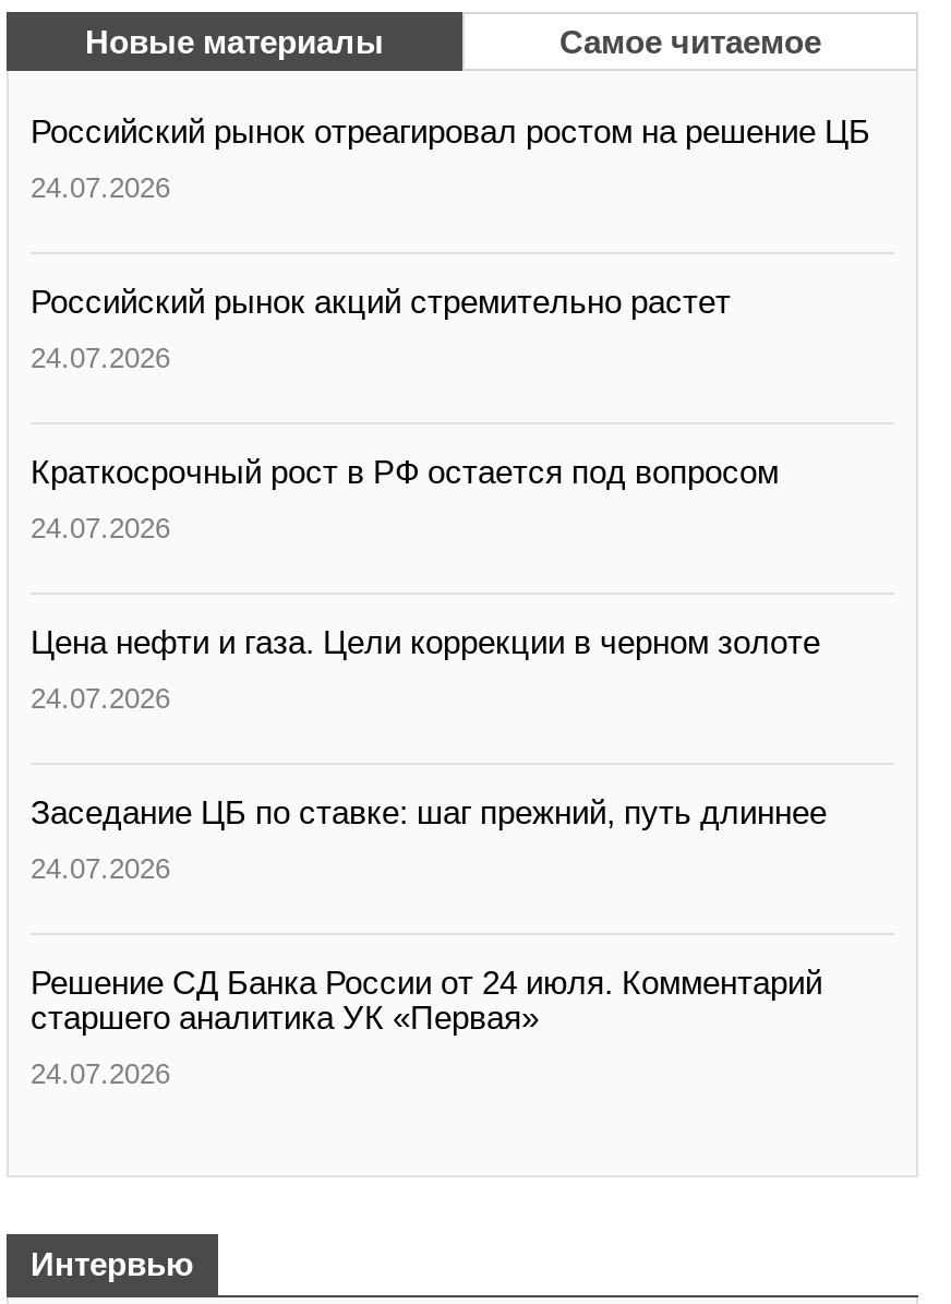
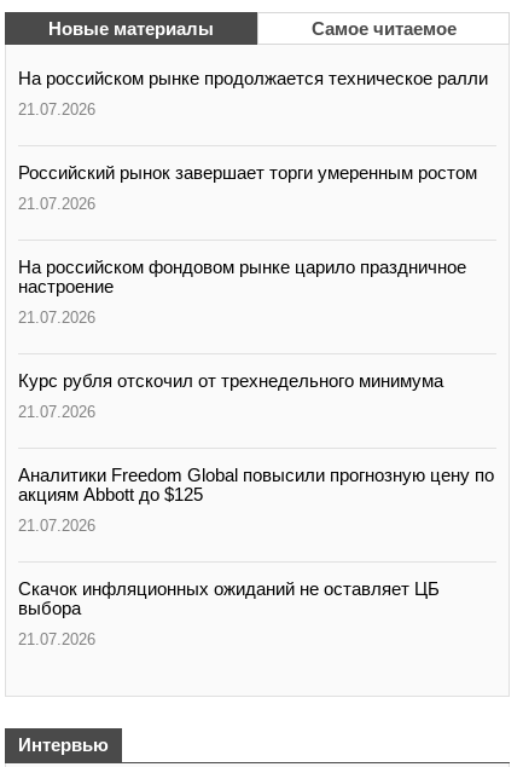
[31,112,870,149] Российский рынок отреагировал ростом на решение ЦБ -> [18,68,488,88] На российском рынке продолжается техническое ралли
[31,171,170,204] 24.07.2026 -> [18,100,95,118] 21.07.2026
[31,282,731,319] Российский рынок акций стремительно растет -> [18,162,477,182] Российский рынок завершает торги умеренным ростом
[31,341,170,374] 24.07.2026 -> [18,195,95,213] 21.07.2026
[31,452,779,490] Краткосрочный рост в РФ остается под вопросом -> [18,256,466,296] На российском фондовом рынке царило праздничное | настроение
[31,511,170,544] 24.07.2026 -> [18,308,95,326] 21.07.2026
[31,623,820,660] Цена нефти и газа. Цели коррекции в черном золоте -> [18,370,443,391] Курс рубля отскочил от трехнедельного минимума
[31,682,170,714] 24.07.2026 -> [18,403,95,421] 21.07.2026
[31,793,827,830] Заседание ЦБ по ставке: шаг прежний, путь длиннее -> [18,464,494,504] Аналитики Freedom Global повысили прогнозную цену по | акциям Abbott до $125
[31,852,170,885] 24.07.2026 -> [18,516,95,534] 21.07.2026
[31,963,822,1035] Решение СД Банка России от 24 июля. Комментарий | старшего аналитика УК «Первая» -> [18,578,440,618] Скачок инфляционных ожиданий не оставляет ЦБ | выбора
[31,1057,170,1090] 24.07.2026 -> [18,630,95,648] 21.07.2026

